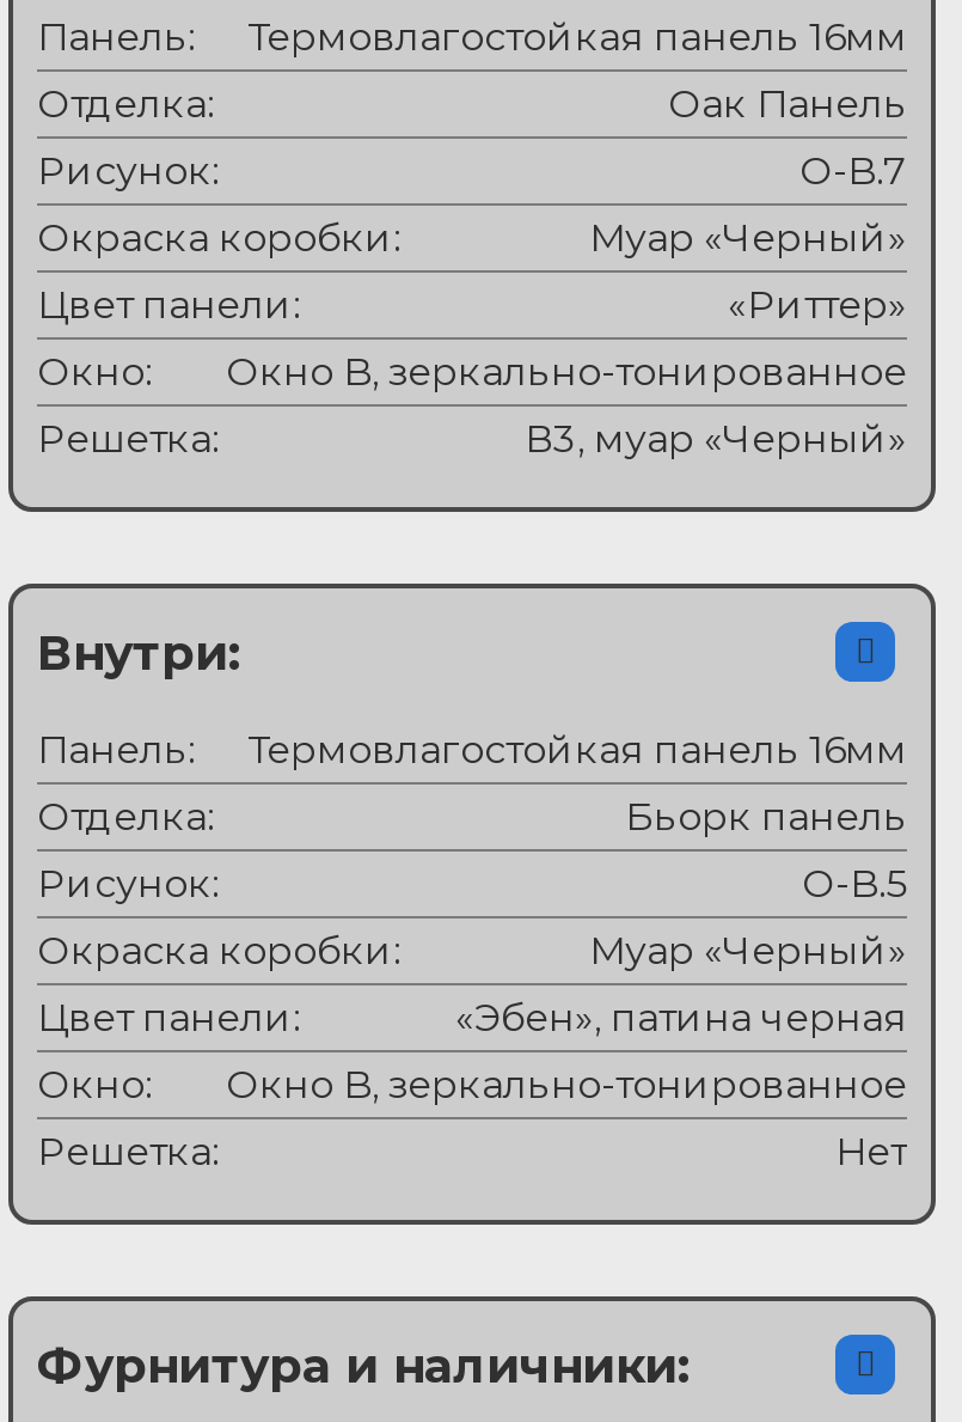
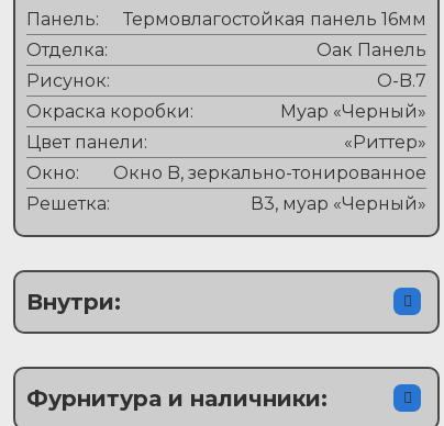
[37,728,907,1175] Панель: | Термовлагостойкая панель 16мм | Отделка: | Бьорк панель | Рисунок: | O-B.5 | Окраска коробки: | Муар «Черный» | Цвет панели: | «Эбен», патина черная | Окно: | Окно B, зеркально-тонированное | Решетка: | Нет -> none

